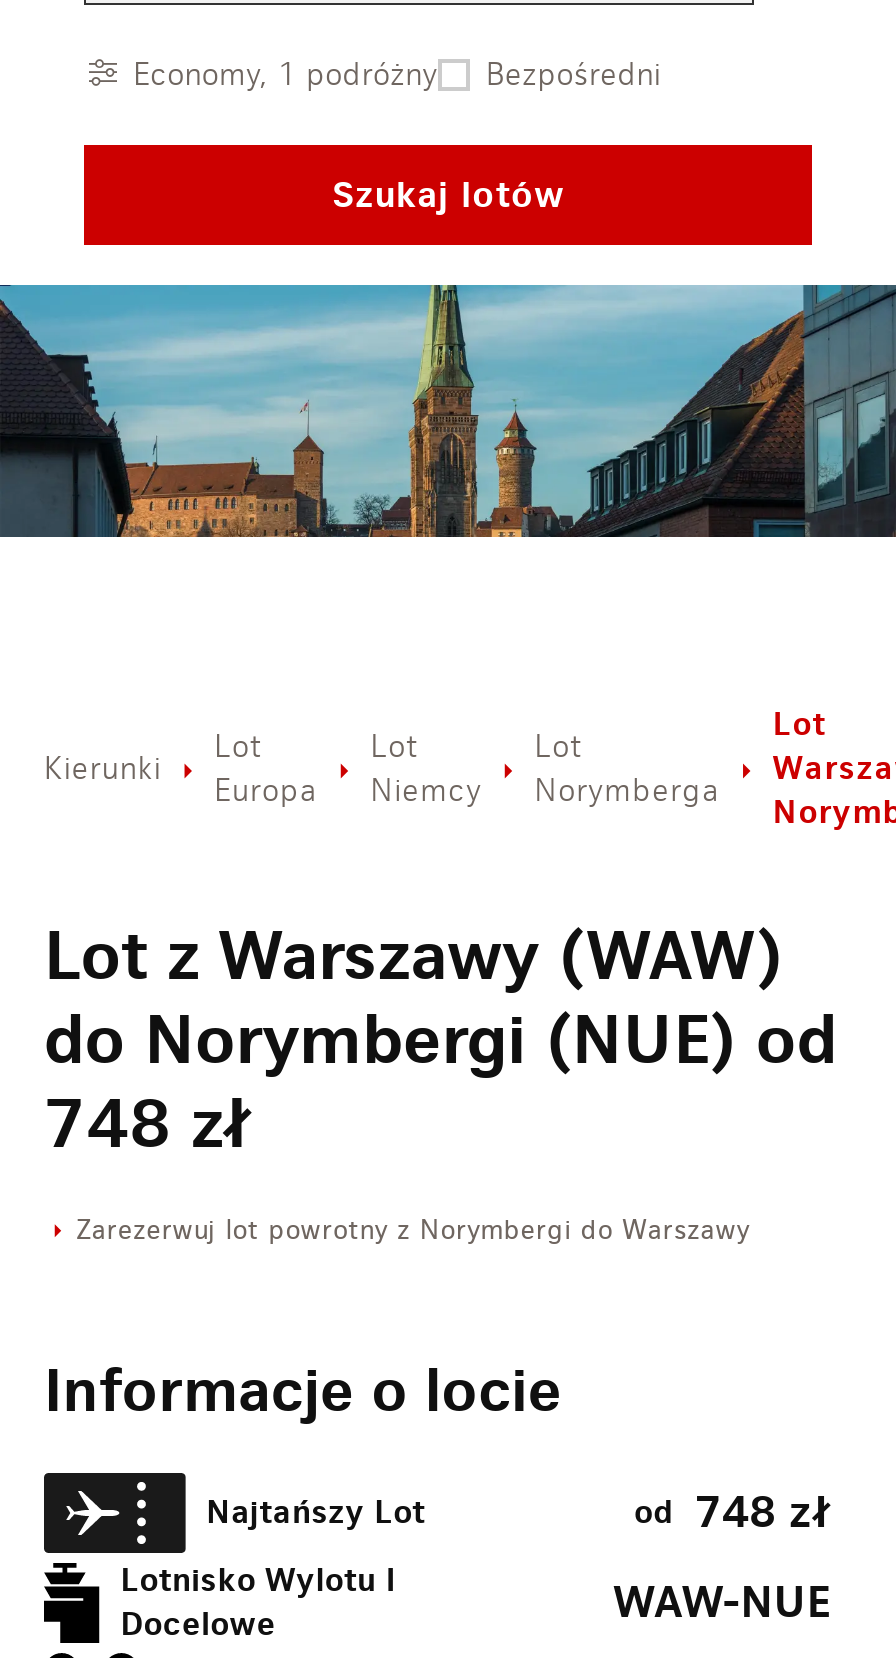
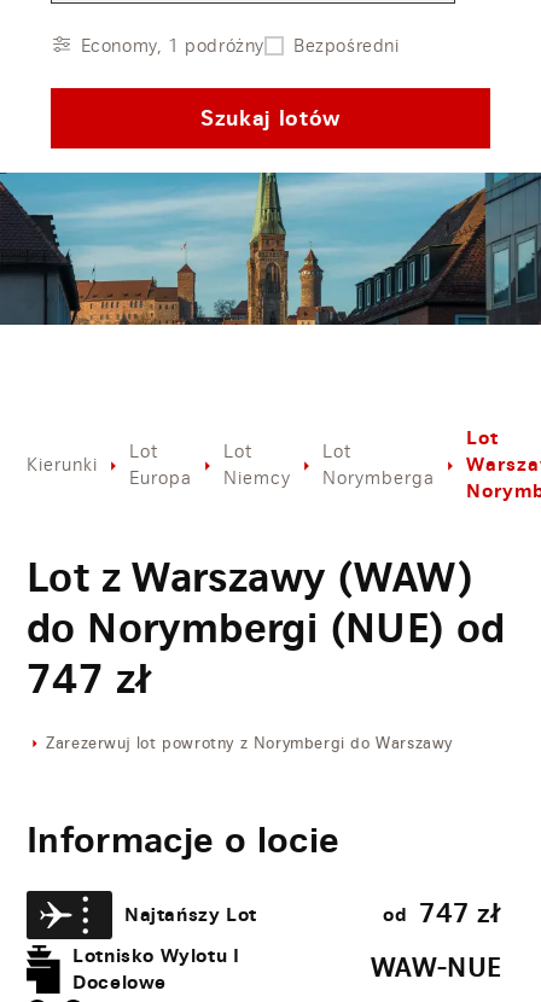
[44,1081,251,1167] 748 zł -> [27,653,151,705] 747 zł
[634,1485,832,1541] od 748 zł -> [383,897,502,931] od 747 zł

